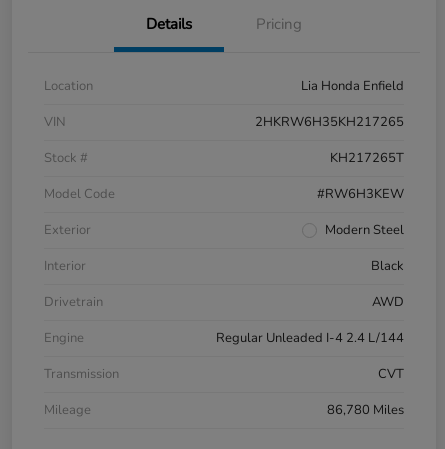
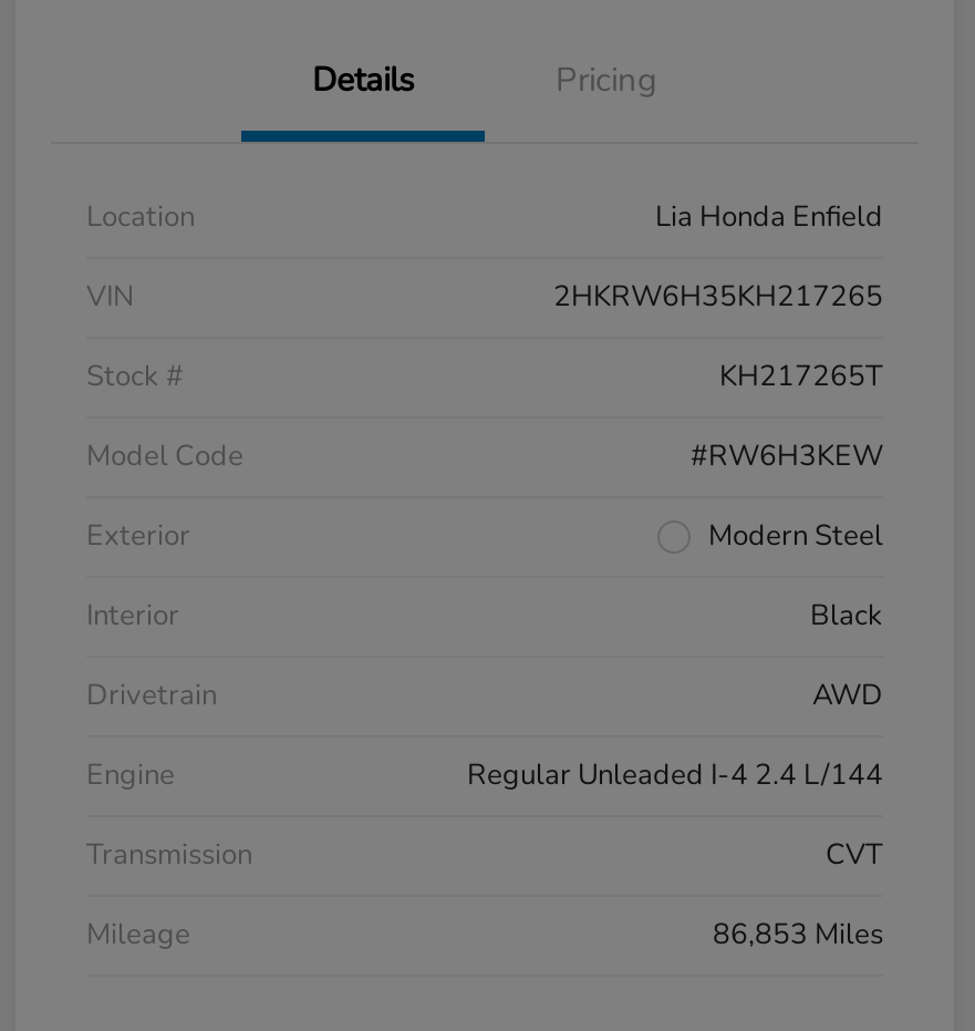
[327,401,404,419] 86,780 Miles -> [713,915,883,955] 86,853 Miles

